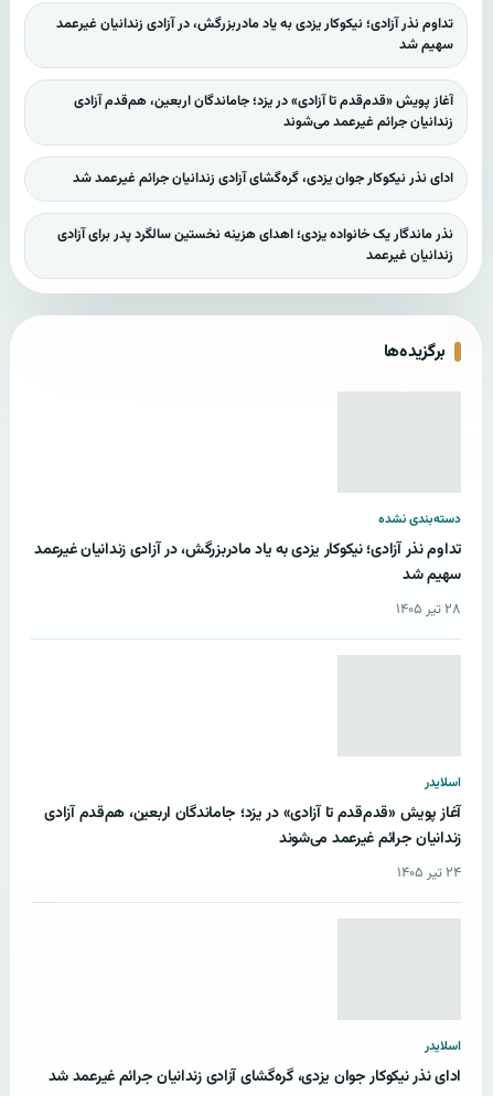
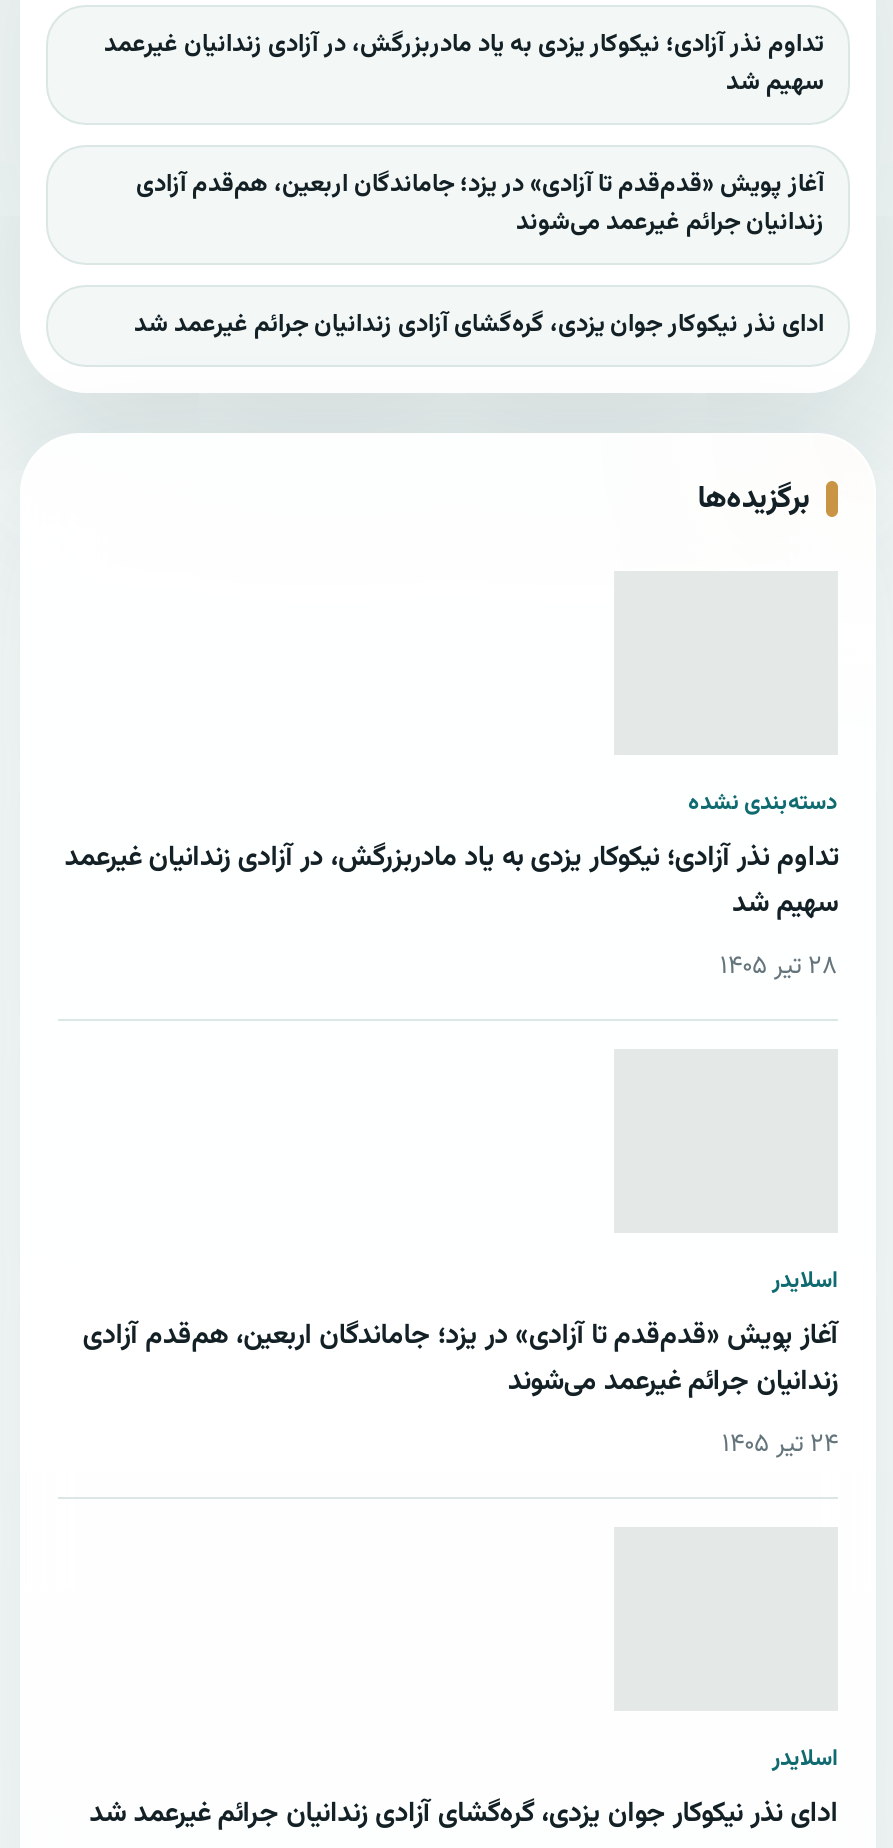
[57,224,453,267] نذر ماندگار یک خانواده یزدی؛ اهدای هزینه نخستین سالگرد پدر برای آزادی | زندانیان غیرعمد -> none

